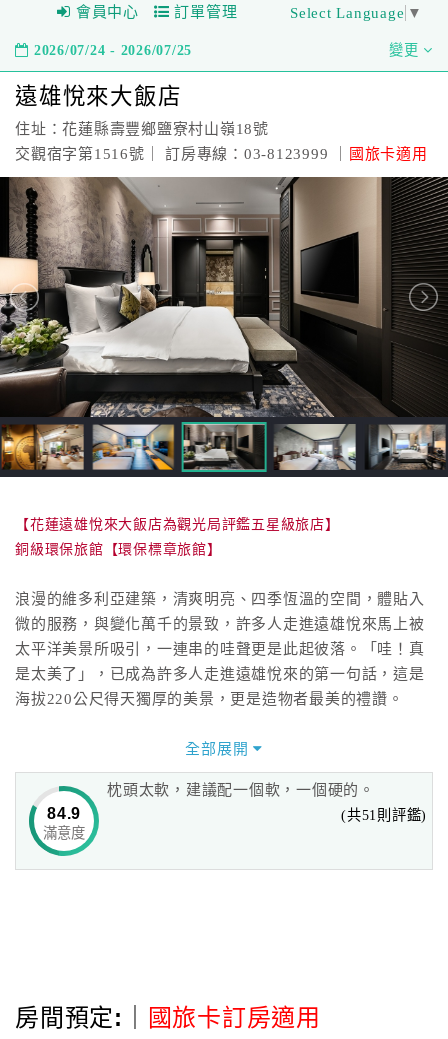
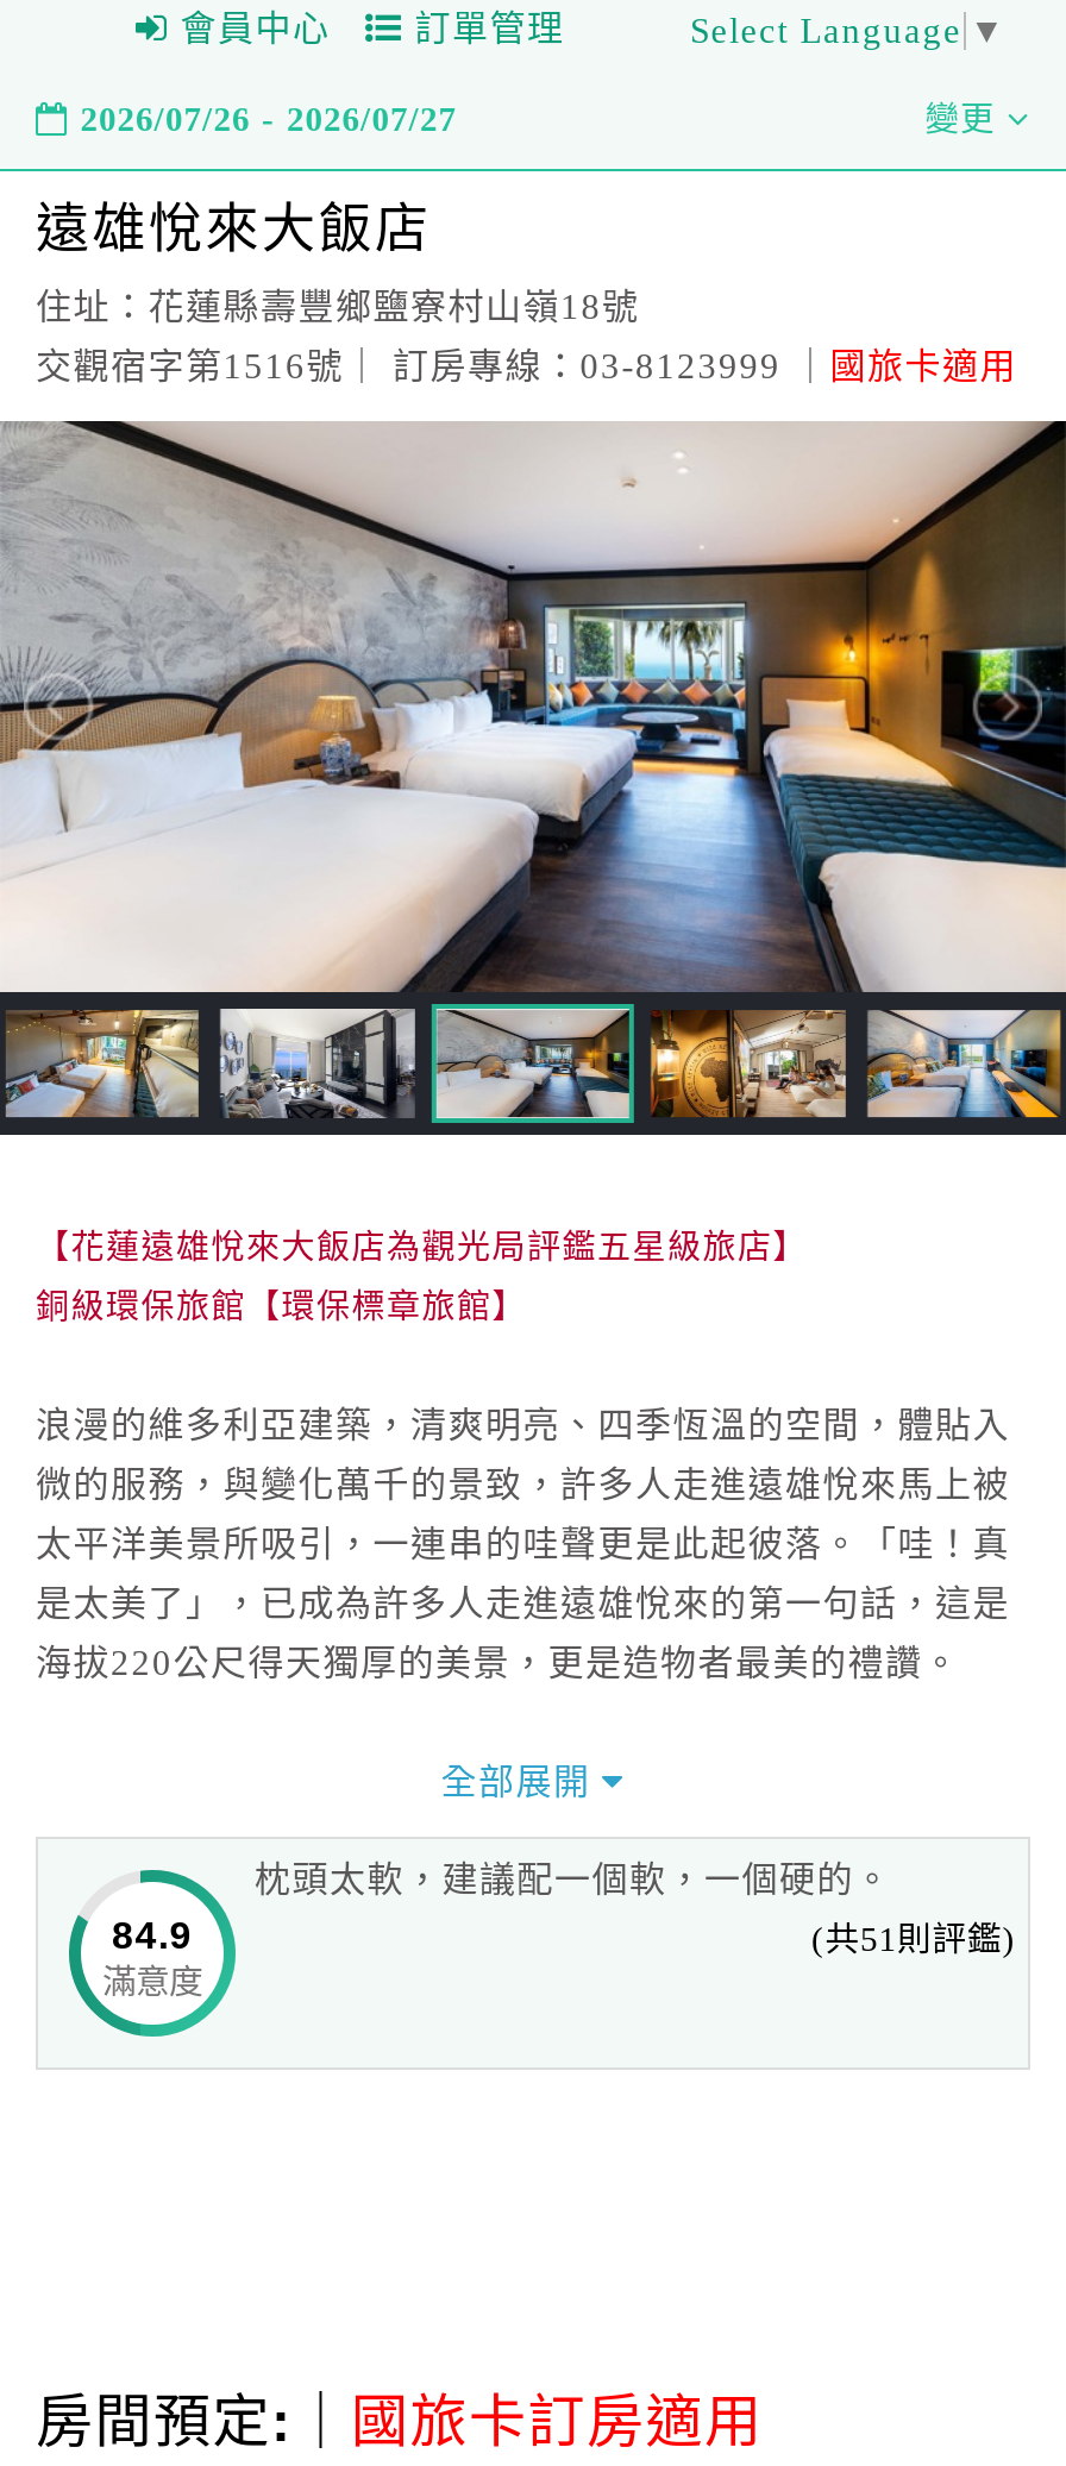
[34,42,192,58] 2026/07/24 - 2026/07/25 -> [80,100,457,138] 2026/07/26 - 2026/07/27
[3,176,445,471] [image] -> [7,419,1059,1121] [image]

